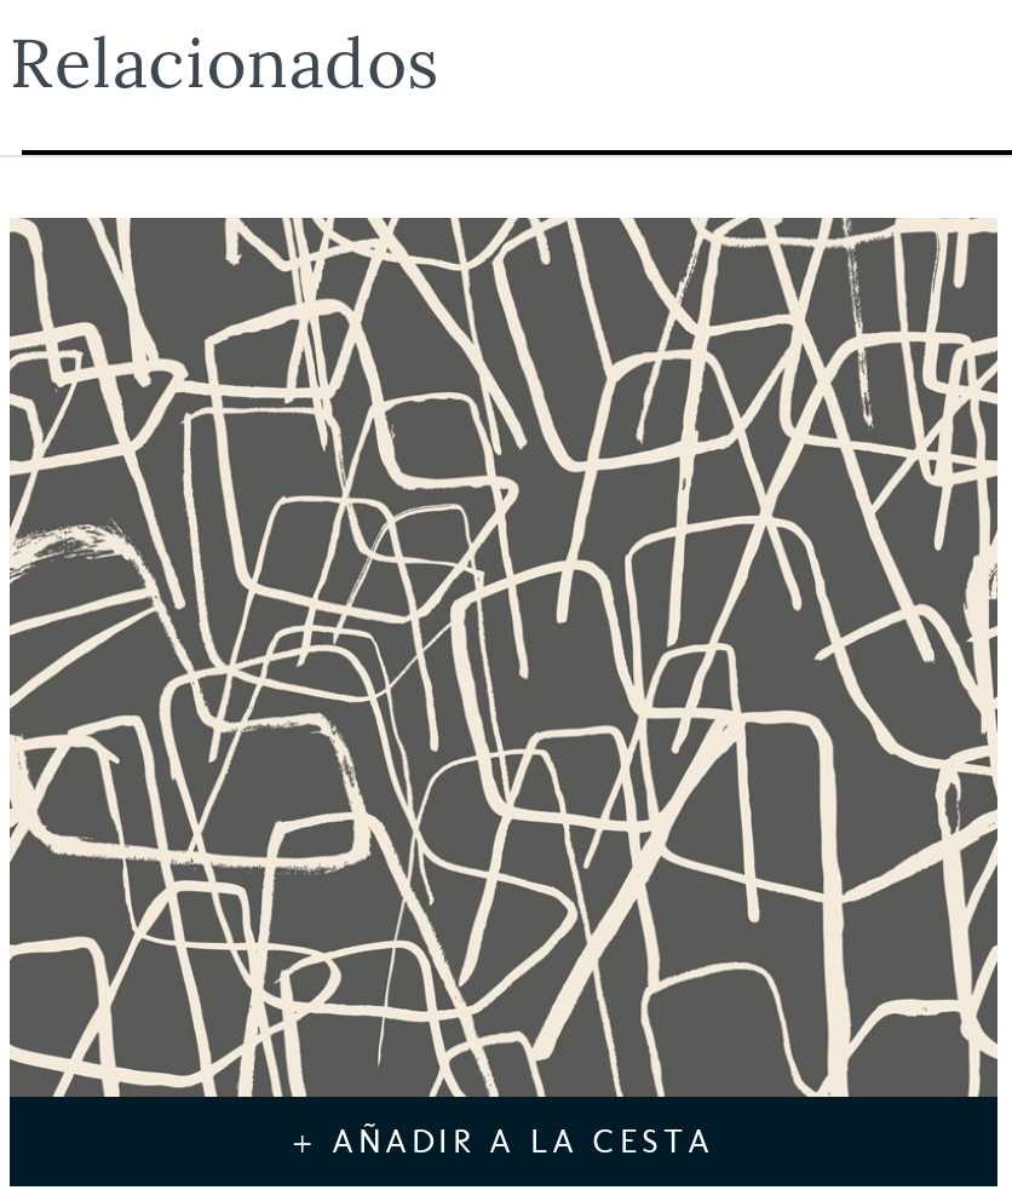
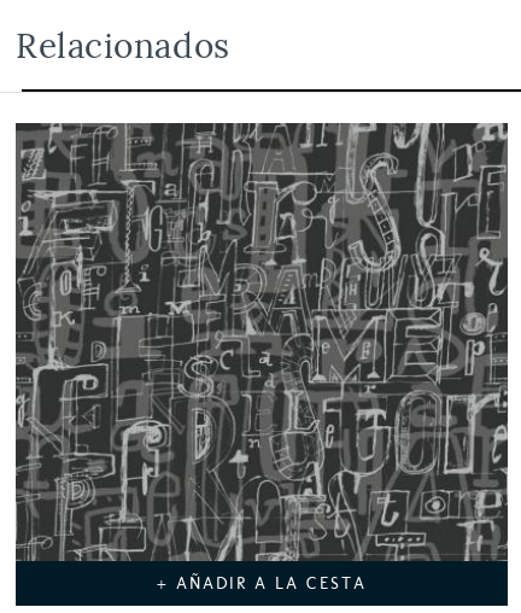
[10,218,997,1099] [image] -> [14,122,509,561] [image]

